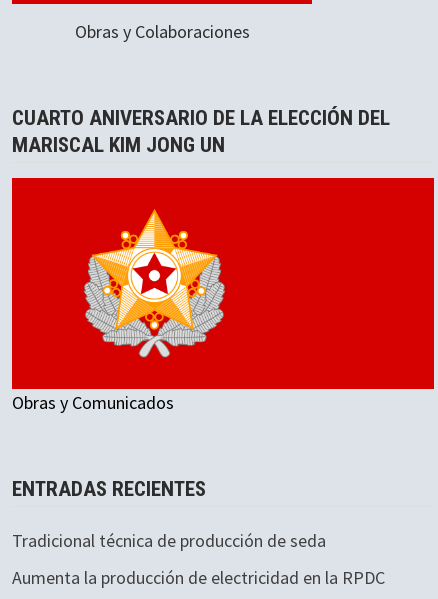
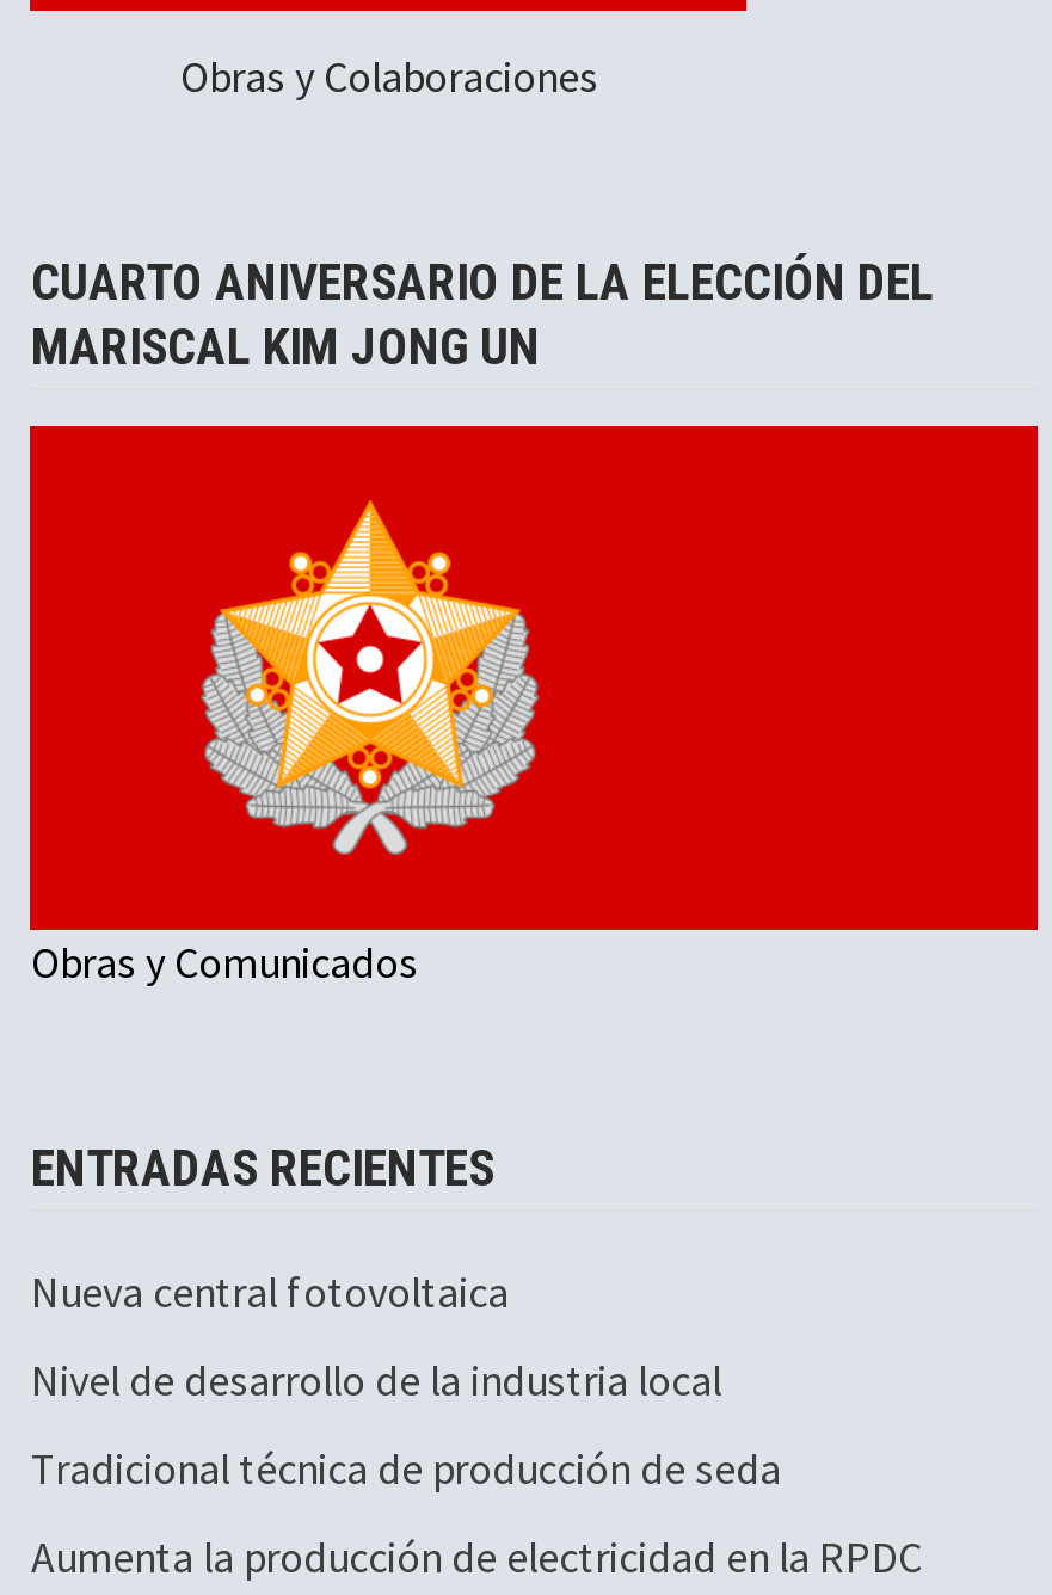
none -> [31,1264,721,1407] Nueva central fotovoltaica | Nivel de desarrollo de la industria local

